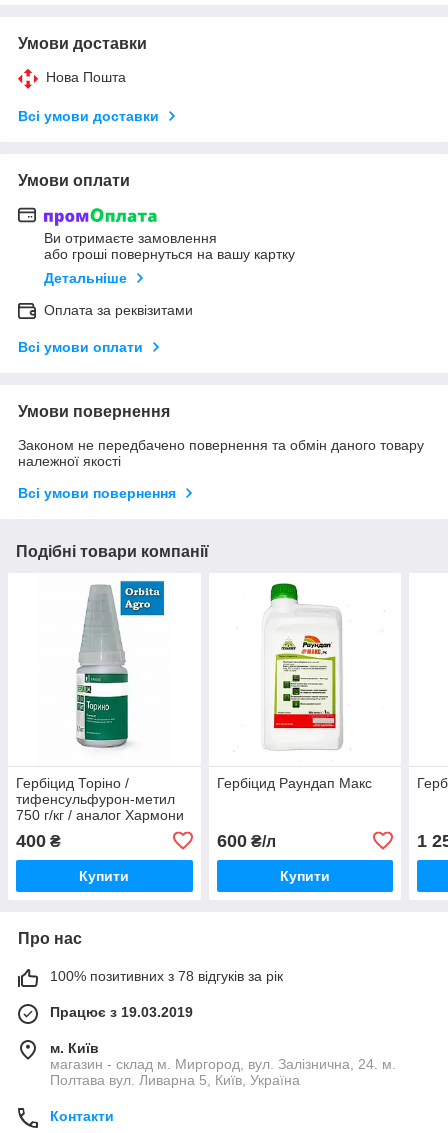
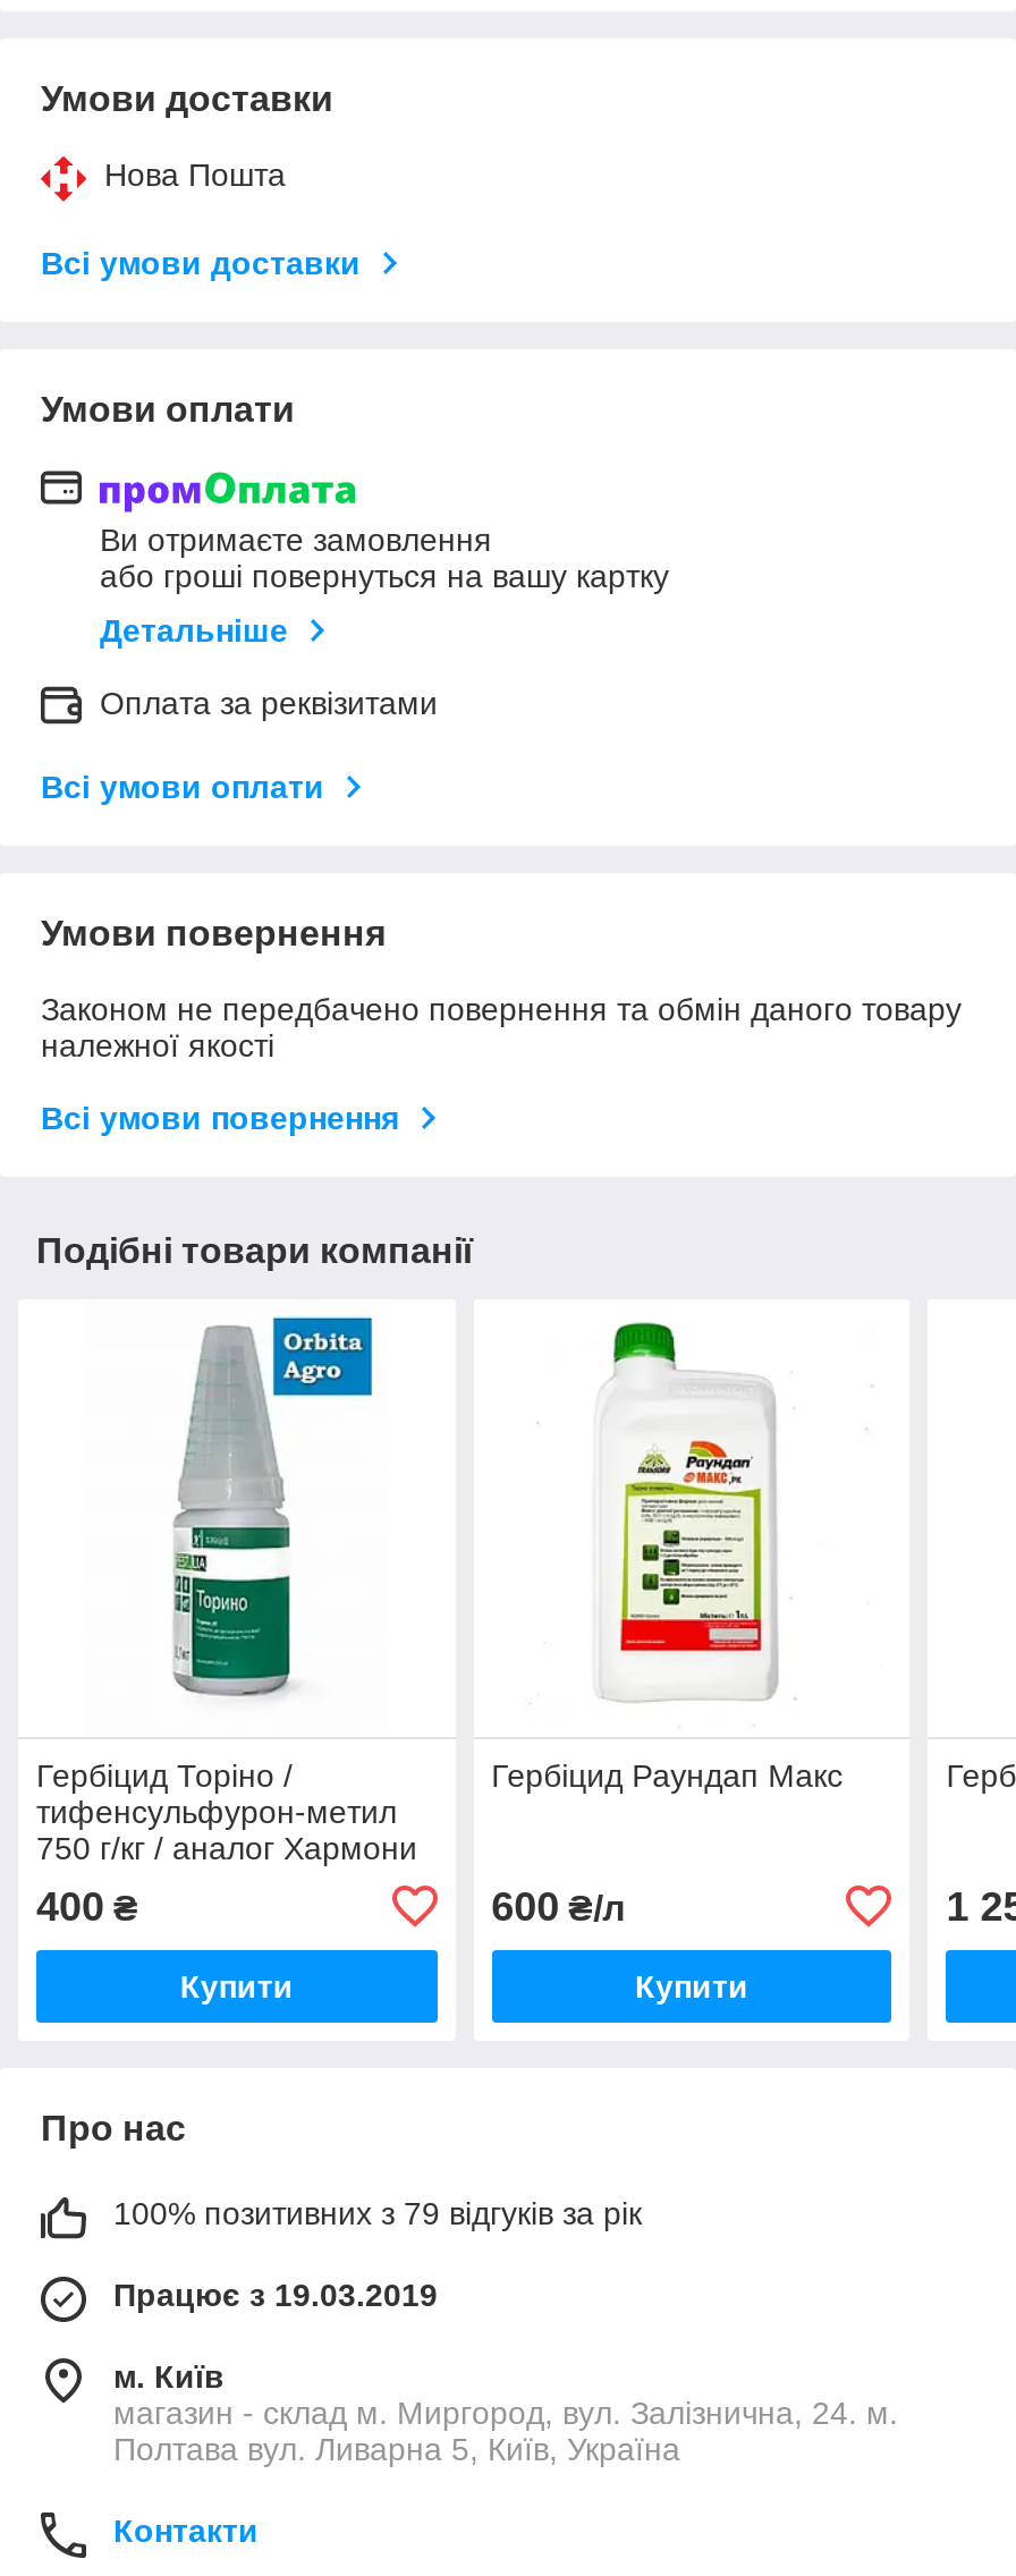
[50,968,283,984] 100% позитивних з 78 відгуків за рік -> [113,2195,642,2231] 100% позитивних з 79 відгуків за рік

